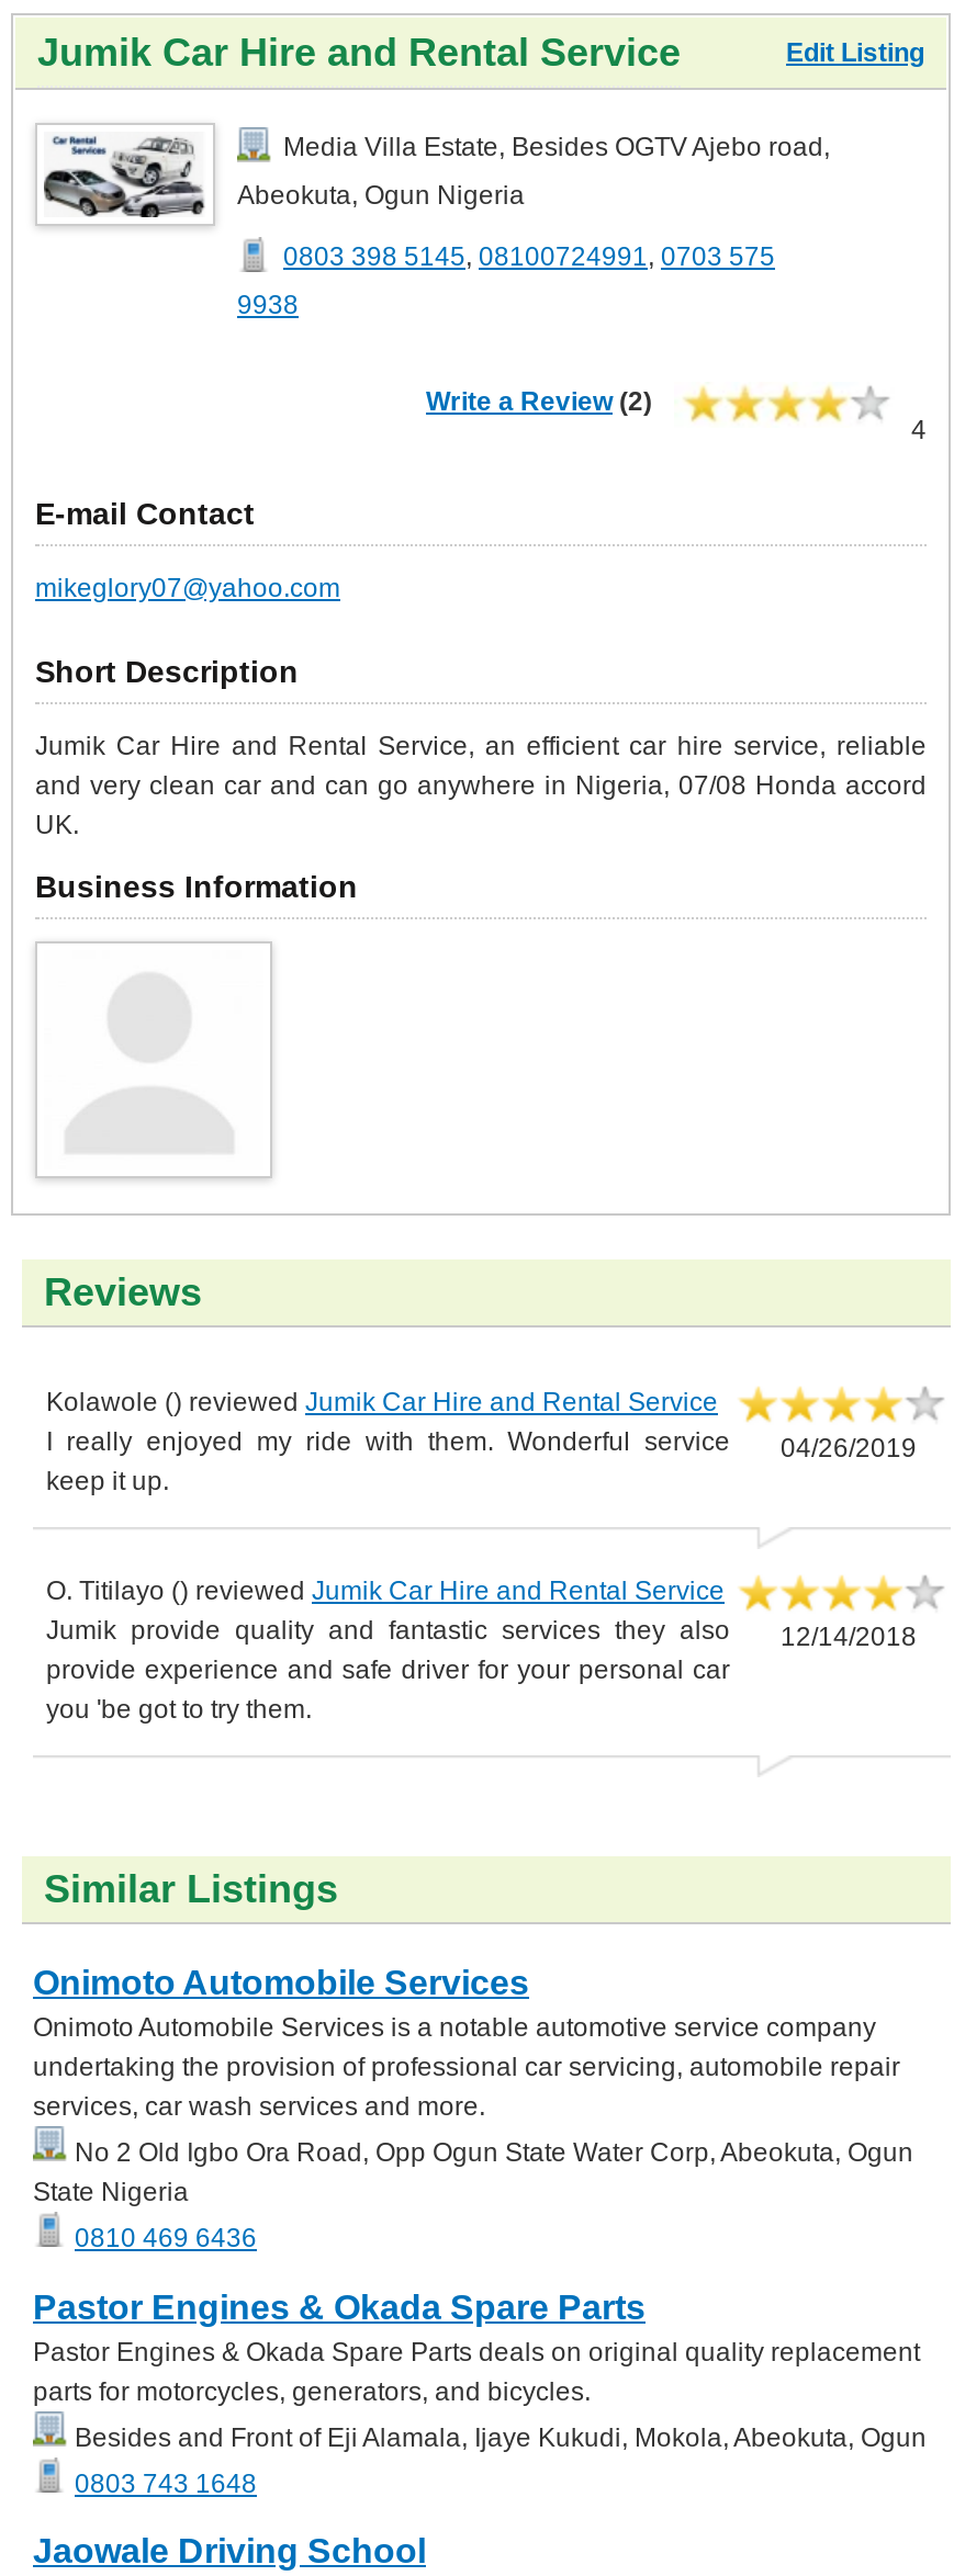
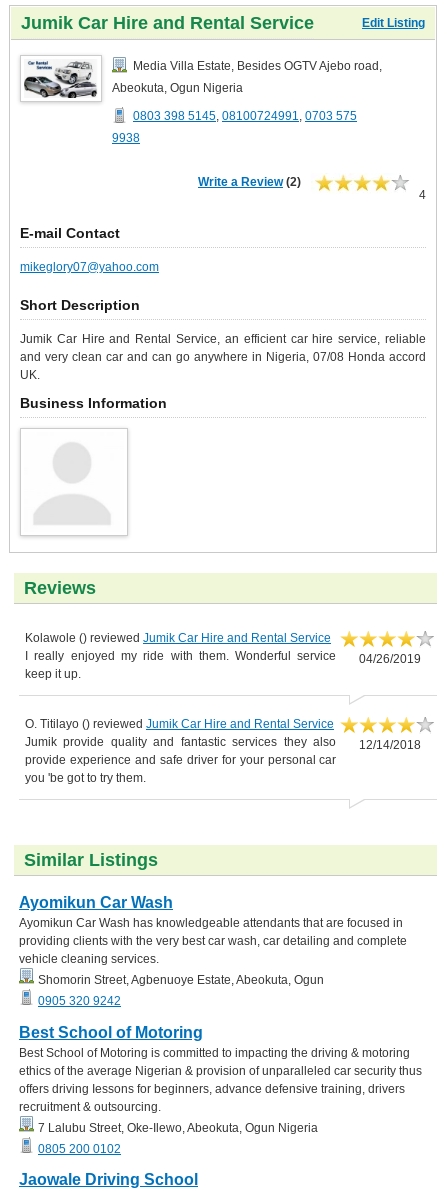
[33,1964,900,2122] Onimoto Automobile Services | Onimoto Automobile Services is a notable automotive service company | undertaking the provision of professional car servicing, automobile repair | services, car wash services and more. -> [19,894,407,966] Ayomikun Car Wash | Ayomikun Car Wash has knowledgeable attendants that are focused in | providing clients with the very best car wash, car detailing and complete | vehicle cleaning services.
[33,2138,913,2208] No 2 Old Igbo Ora Road, Opp Ogun State Water Corp, Abeokuta, Ogun | State Nigeria -> [35,973,324,987] Shomorin Street, Agbenuoye Estate, Abeokuta, Ogun
[75,2223,257,2254] 0810 469 6436 -> [38,994,121,1008] 0905 320 9242
[33,2288,920,2406] Pastor Engines & Okada Spare Parts | Pastor Engines & Okada Spare Parts deals on original quality replacement | parts for motorcycles, generators, and bicycles. -> [19,1024,422,1114] Best School of Motoring | Best School of Motoring is committed to impacting the driving & motoring | ethics of the average Nigerian & provision of unparalleled car security thus | offers driving Iessons for beginners, advance defensive training, drivers | recruitment & outsourcing.
[68,2422,927,2452] Besides and Front of Eji Alamala, Ijaye Kukudi, Mokola, Abeokuta, Ogun -> [35,1121,318,1135] 7 Lalubu Street, Oke-Ilewo, Abeokuta, Ogun Nigeria
[75,2468,257,2498] 0803 743 1648 -> [38,1142,121,1156] 0805 200 0102

